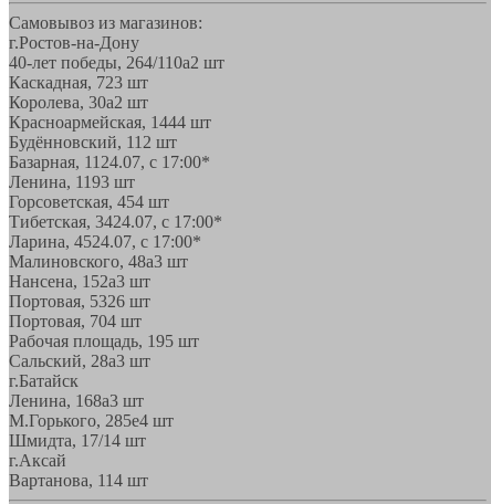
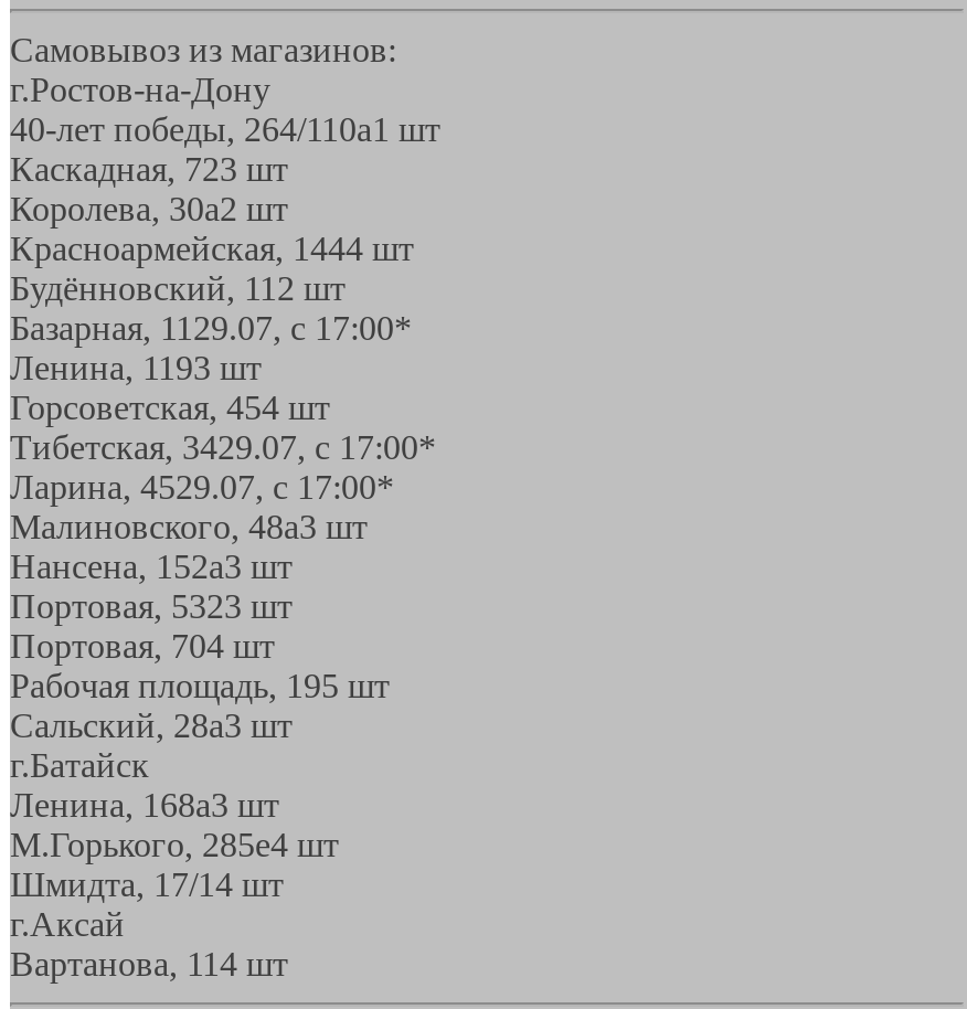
[9,53,224,71] 40-лет победы, 264/110а2 шт -> [10,110,440,147] 40-лет победы, 264/110а1 шт
[9,152,210,171] Базарная, 11 24.07, с 17:00* -> [10,308,412,346] Базарная, 11 29.07, с 17:00*
[9,212,222,231] Тибетская, 3424.07, с 17:00* -> [10,427,436,465] Тибетская, 3429.07, с 17:00*
[9,232,201,250] Ларина, 4524.07, с 17:00* -> [10,467,394,505] Ларина, 4529.07, с 17:00*
[9,291,150,310] Портовая, 5326 шт -> [10,586,293,624] Портовая, 5323 шт

